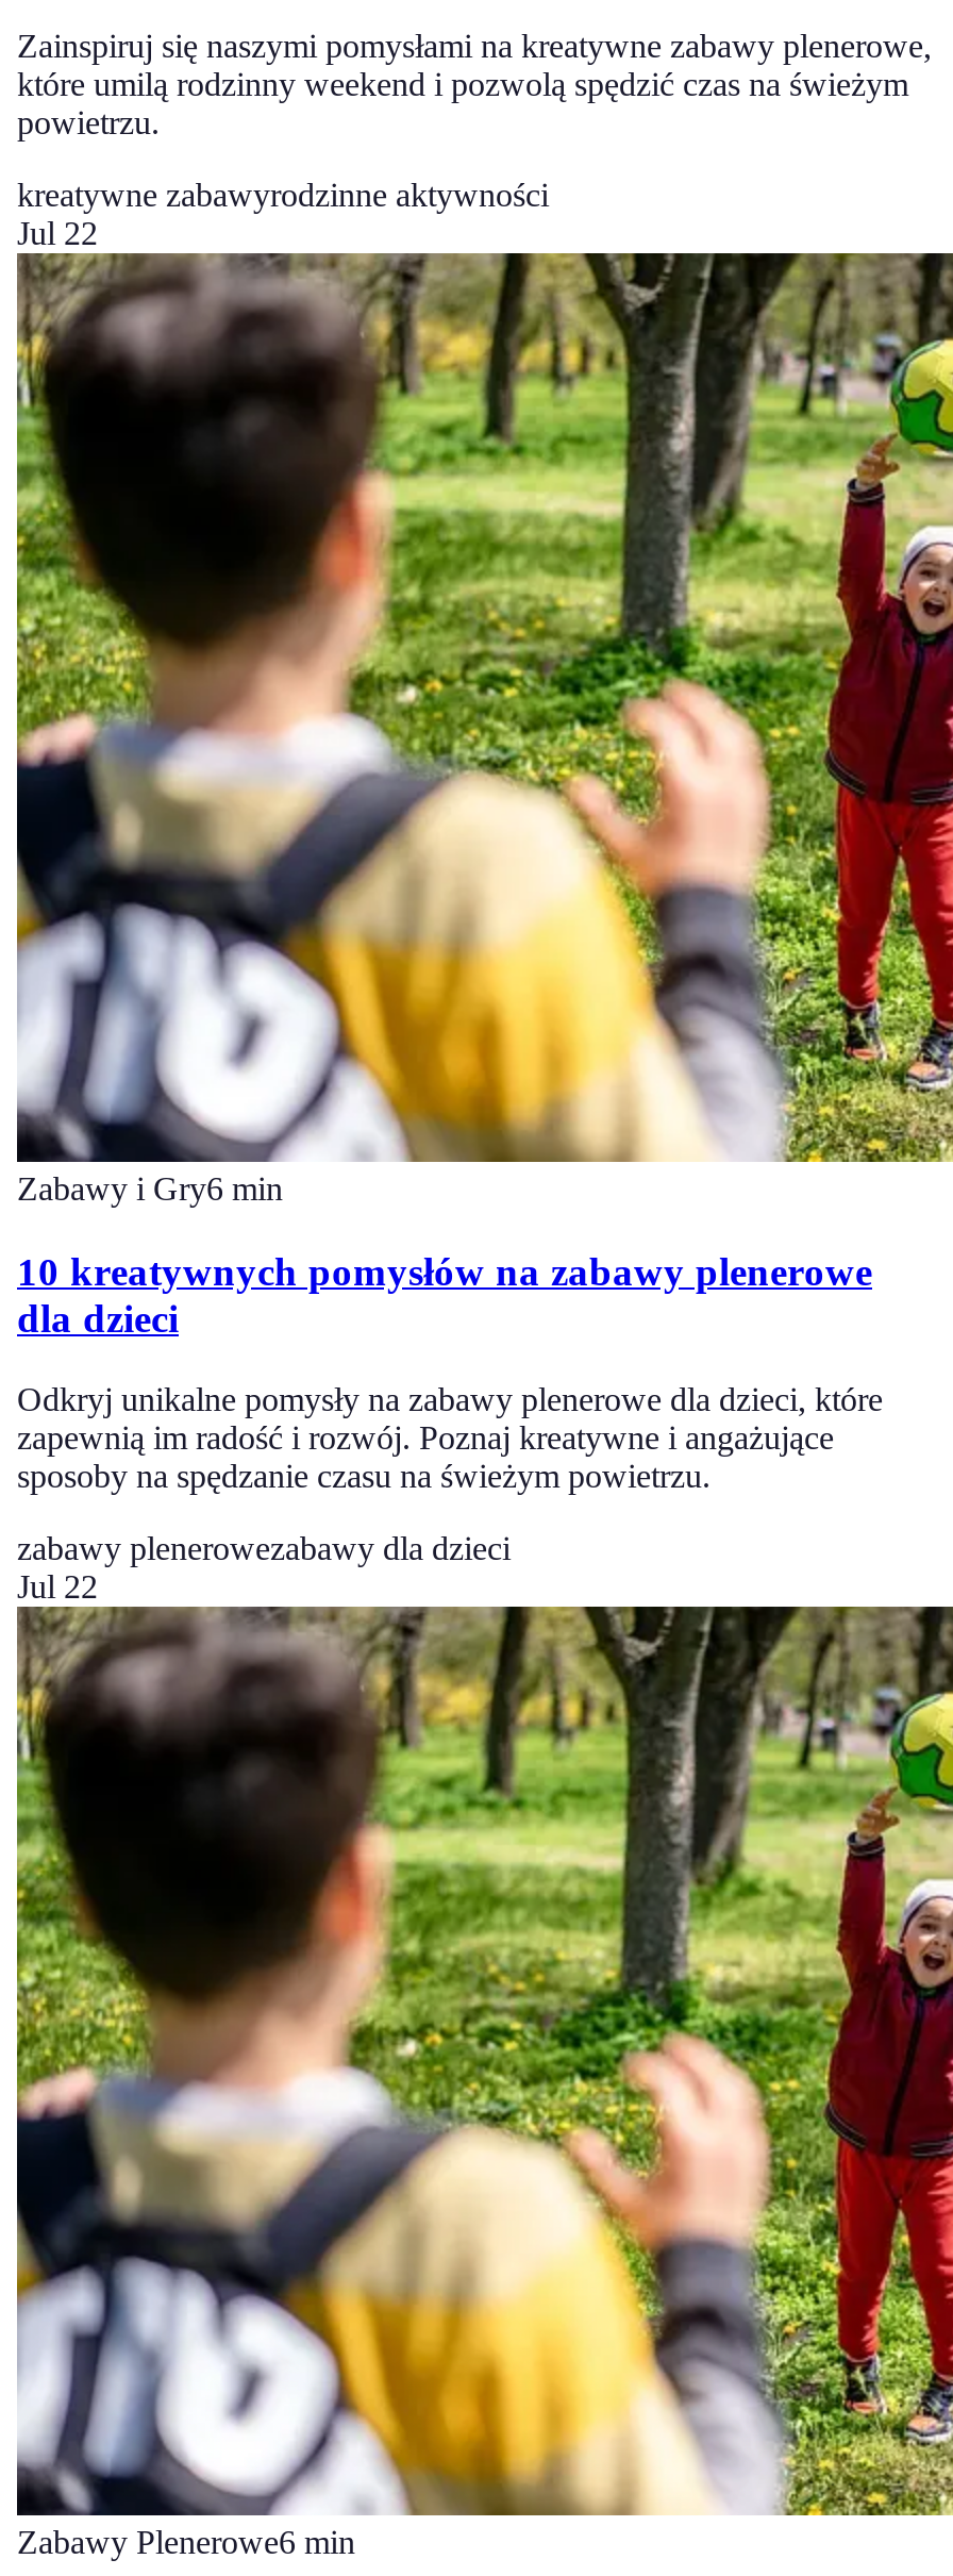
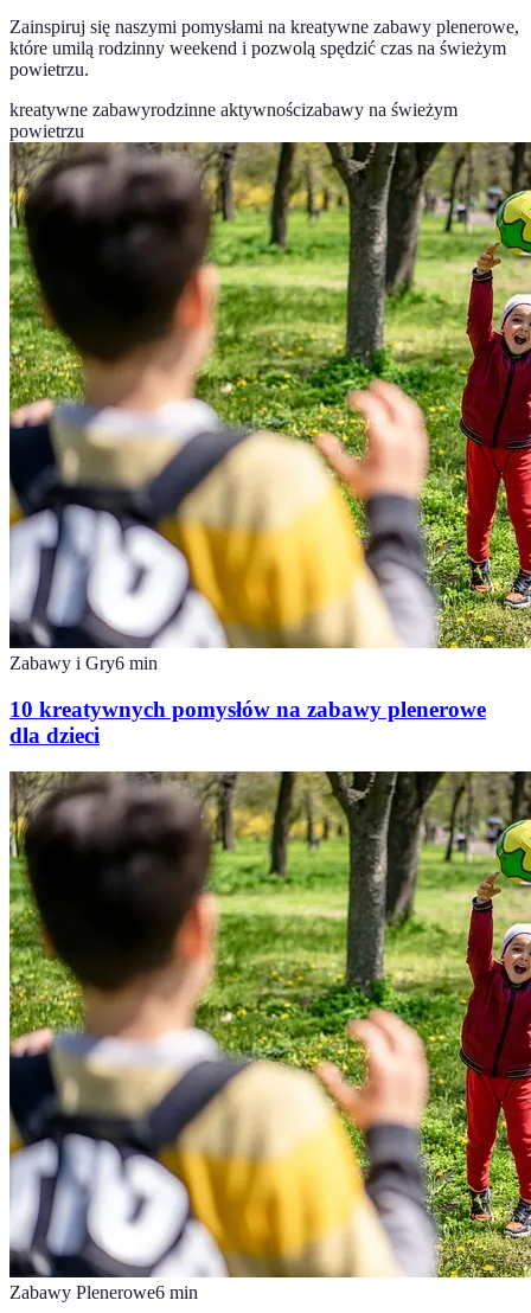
[17,177,549,251] kreatywne zabawyrodzinne aktywności | Jul 22 -> [9,100,458,141] kreatywne zabawyrodzinne aktywnościzabawy na świeżym | powietrzu
[17,1382,883,1606] Odkryj unikalne pomysły na zabawy plenerowe dla dzieci, które | zapewnią im radość i rozwój. Poznaj kreatywne i angażujące | sposoby na spędzanie czasu na świeżym powietrzu. | zabawy plenerowezabawy dla dzieci | Jul 22 -> none

